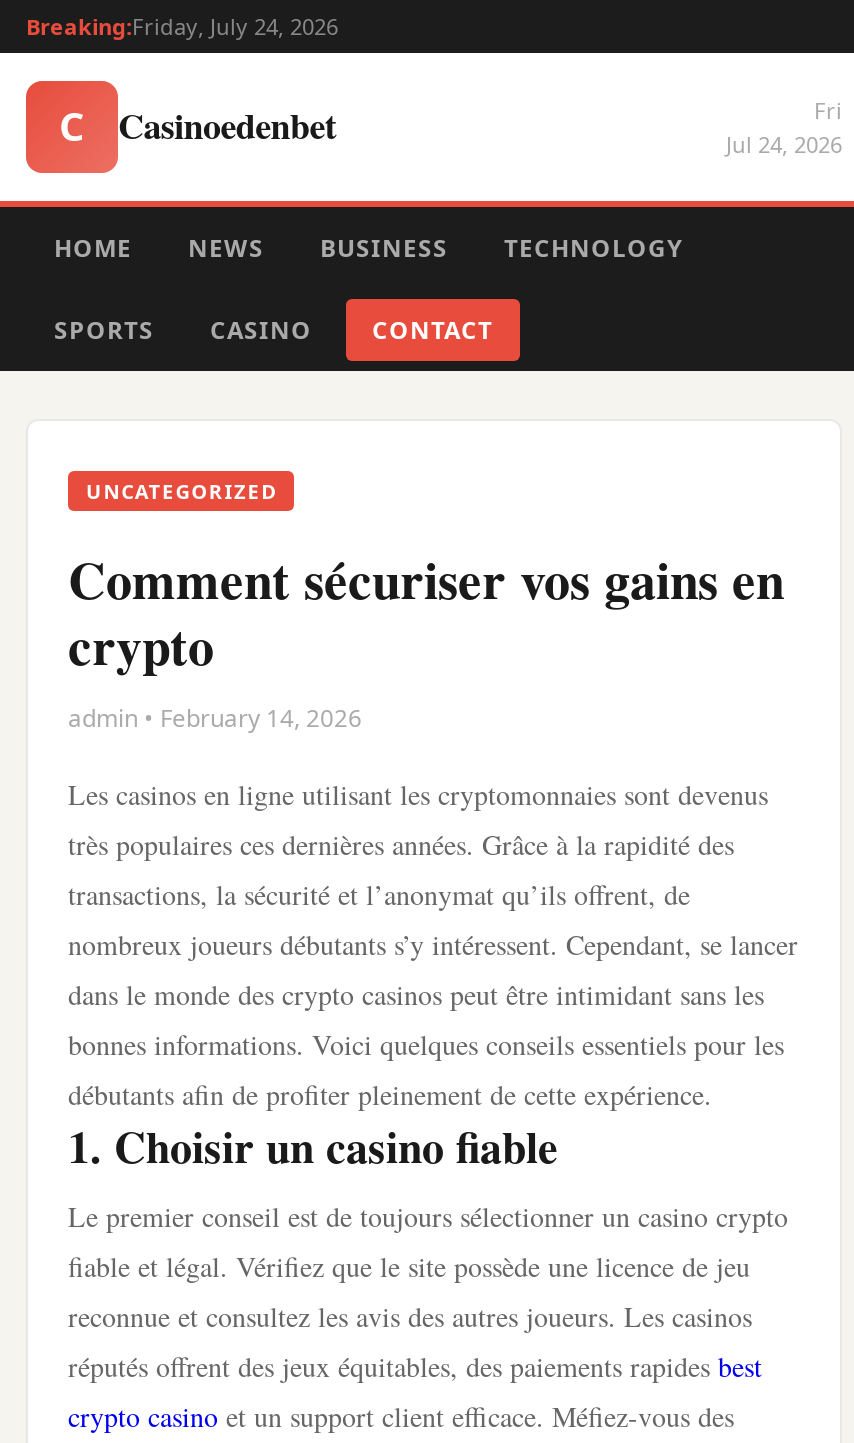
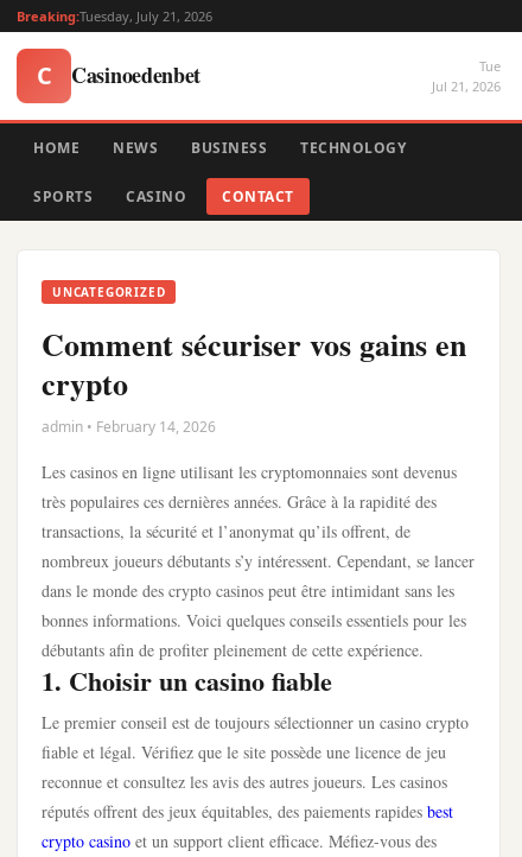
[26,11,338,41] Breaking:Friday, July 24, 2026 -> [17,7,212,25] Breaking:Tuesday, July 21, 2026
[726,95,842,159] Fri | Jul 24, 2026 -> [432,57,501,95] Tue | Jul 21, 2026

